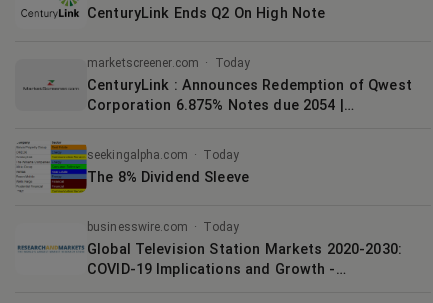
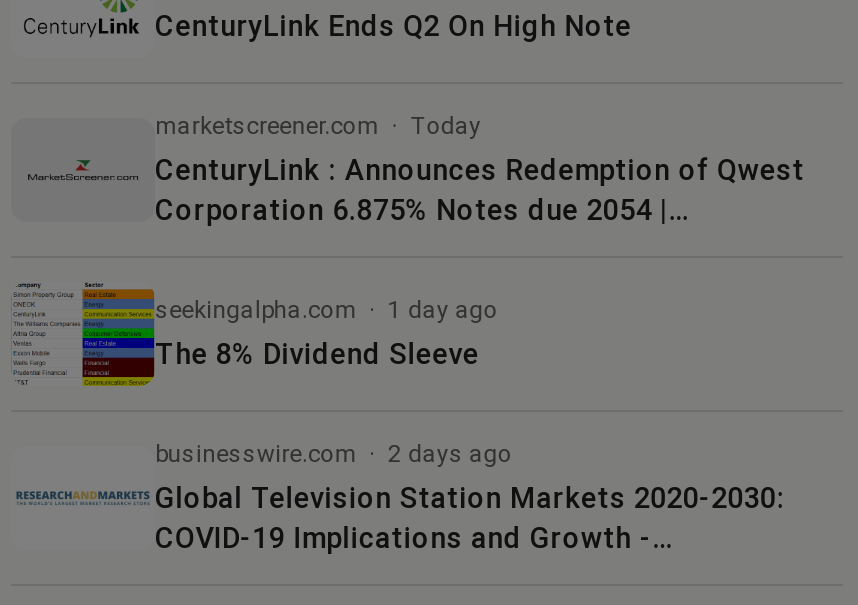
[87,148,239,162] seekingalpha.com · Today -> [155,296,498,324] seekingalpha.com · 1 day ago
[87,220,239,234] businesswire.com · Today -> [155,440,512,468] businesswire.com · 2 days ago

